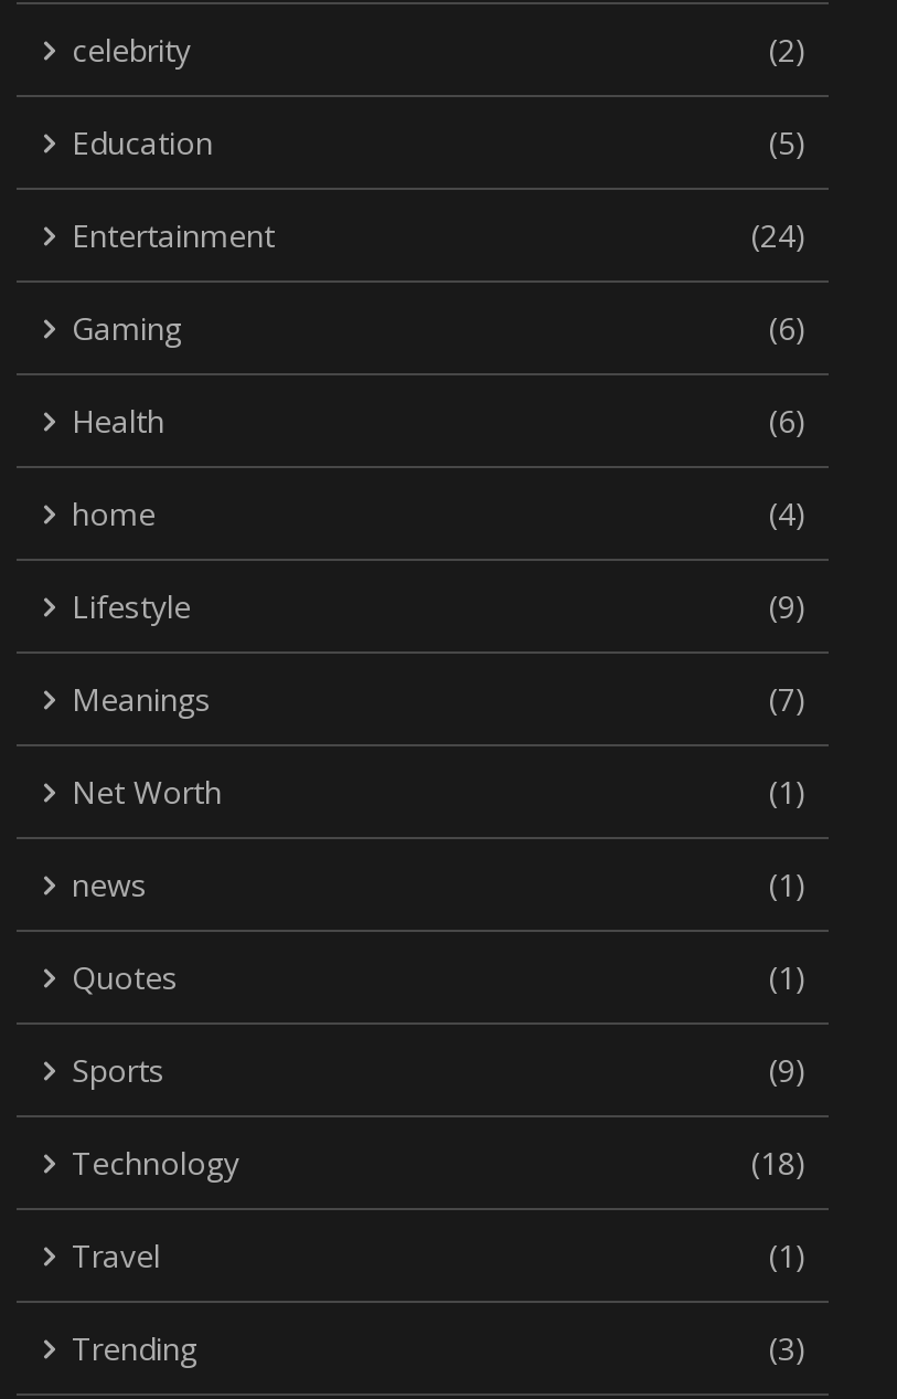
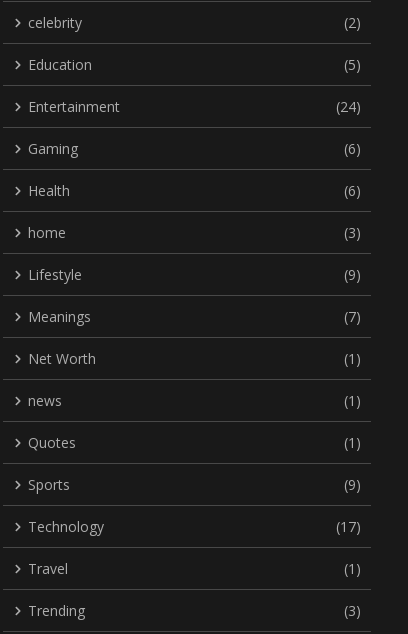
[769,492,807,534] (4) -> [344,223,361,242] (3)
[751,1142,807,1184] (18) -> [336,517,361,536] (17)

